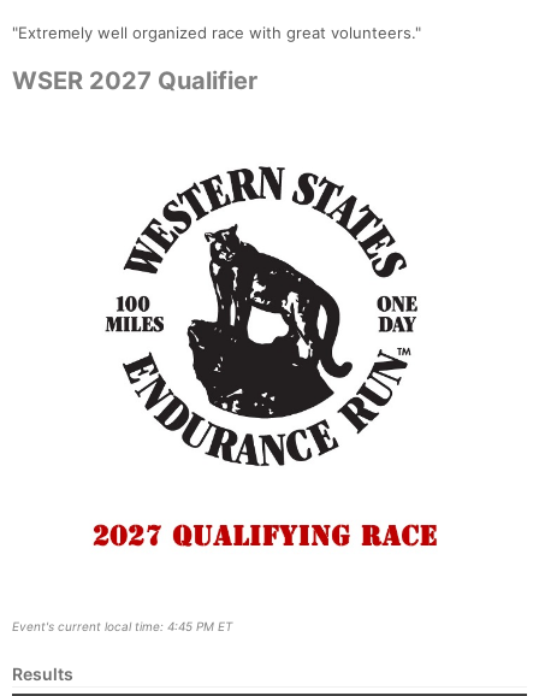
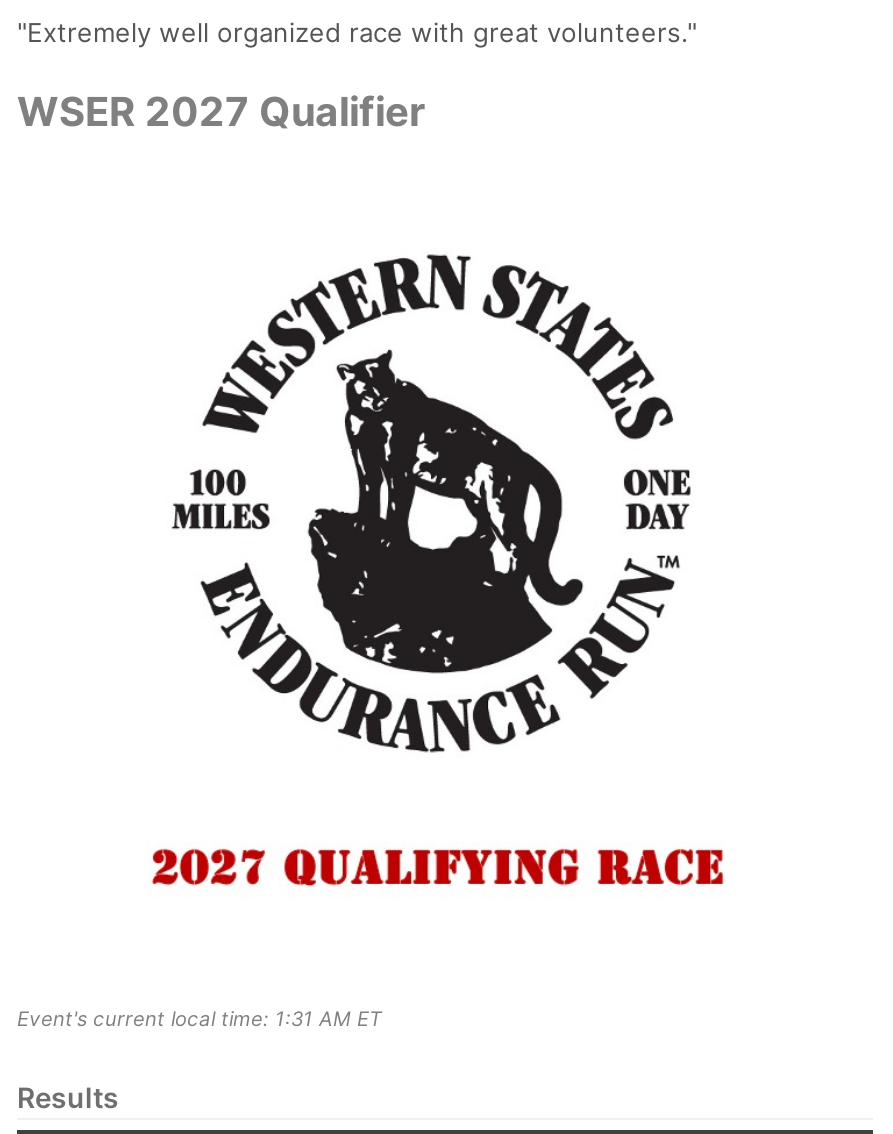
[12,619,232,634] Event's current local time: 4:45 PM ET -> [17,1006,381,1030] Event's current local time: 1:31 AM ET

